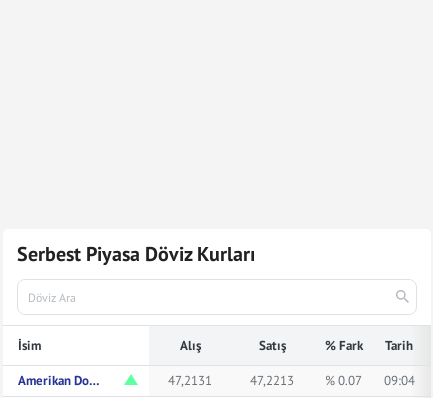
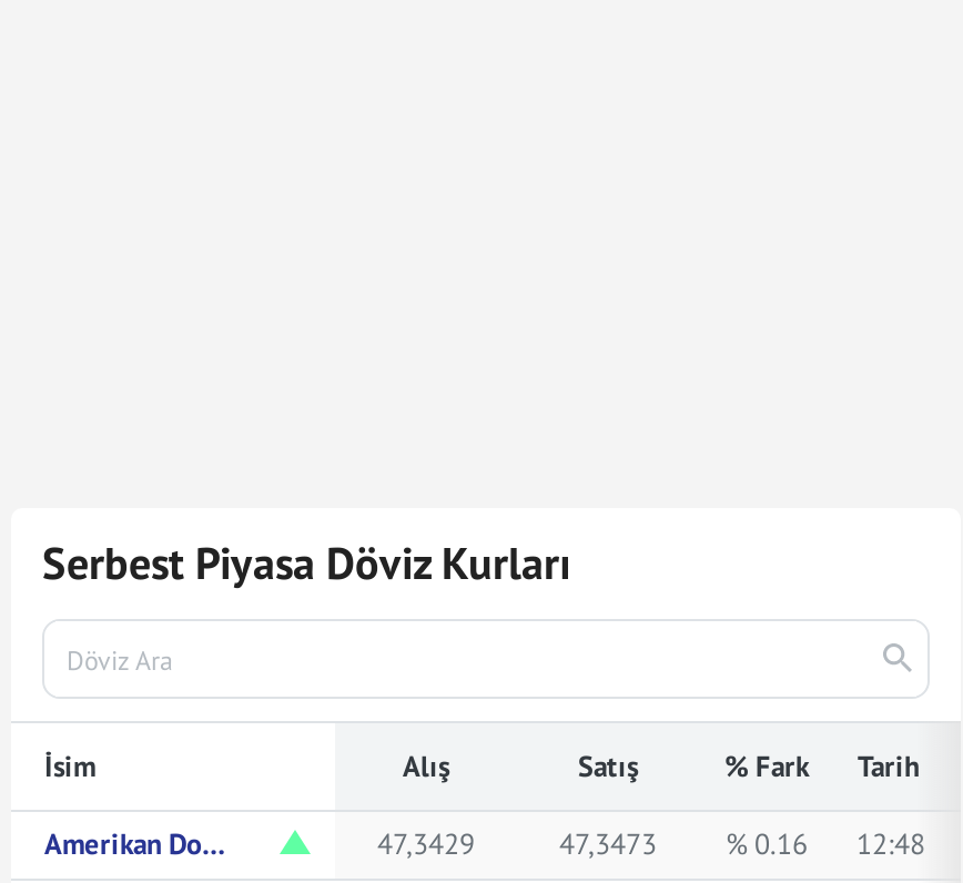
[168,372,212,389] 47,2131 -> [377,825,475,863] 47,3429
[250,372,294,389] 47,2213 -> [559,825,657,863] 47,3473
[325,372,362,389] % 0.07 -> [726,825,808,863] % 0.16
[384,372,415,389] 09:04 -> [856,825,925,863] 12:48

